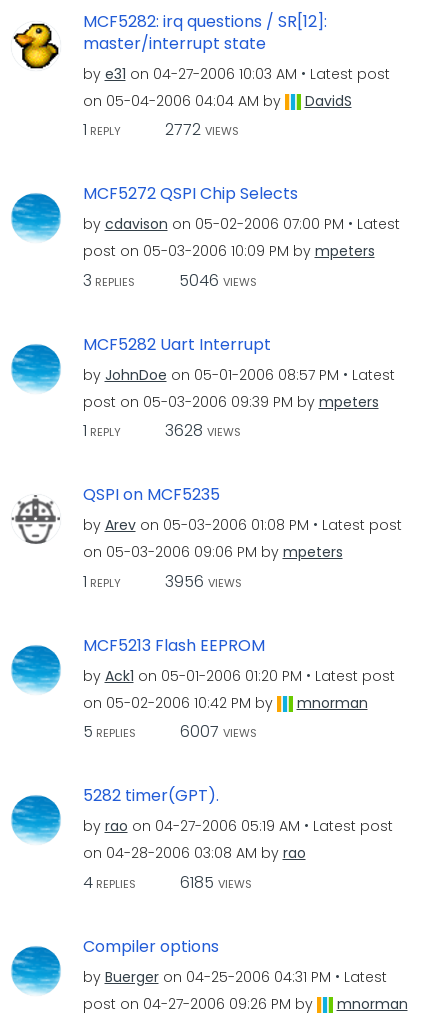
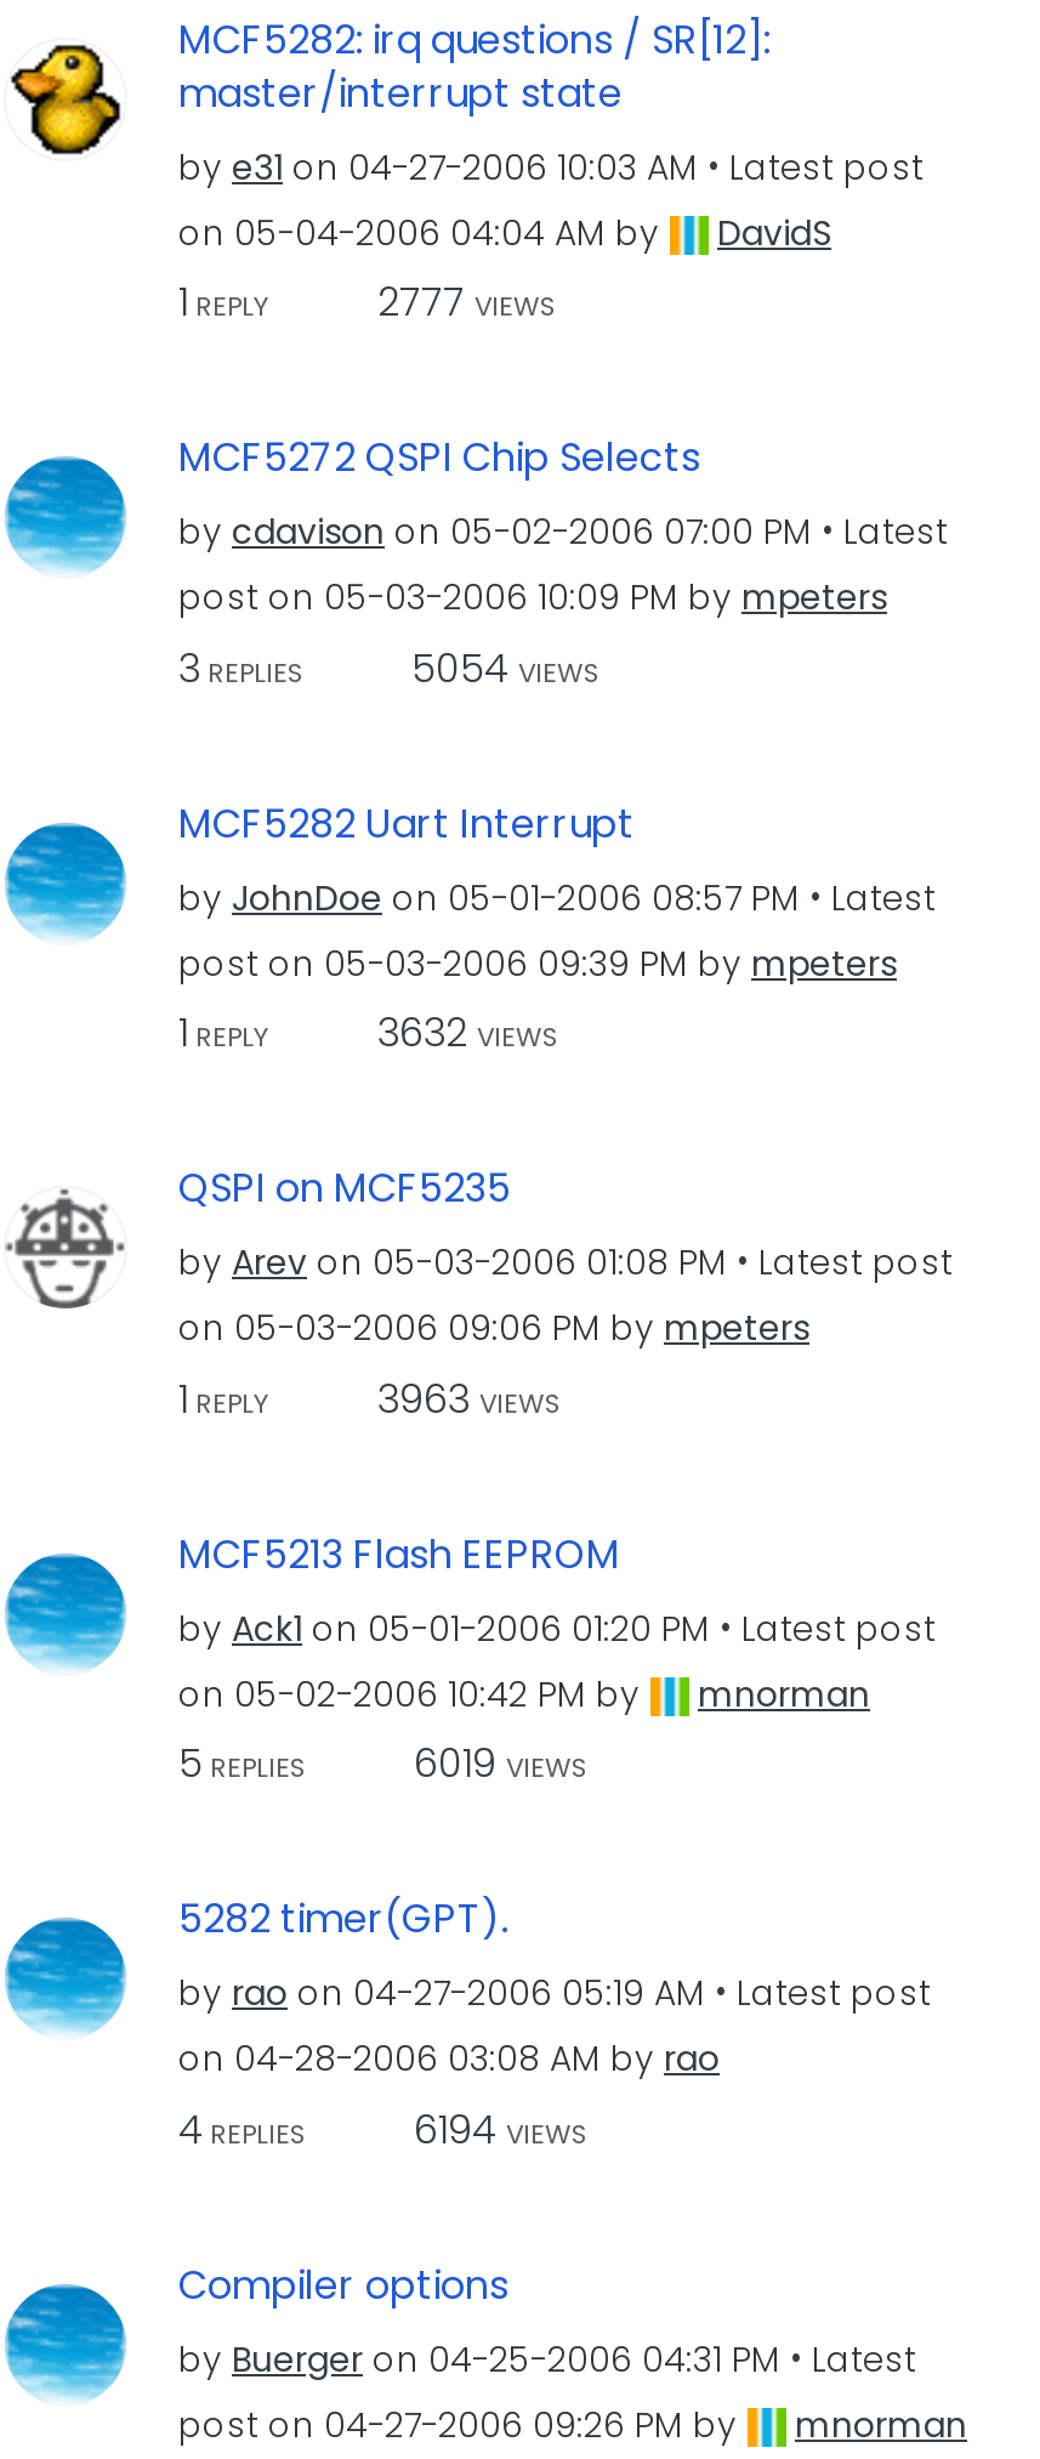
[82,118,238,141] 1 REPLY 2772 VIEWS -> [178,274,557,330] 1 REPLY 2777 VIEWS
[82,268,256,291] 3 REPLIES 5046 VIEWS -> [178,640,601,695] 3 REPLIES 5054 VIEWS
[82,419,240,442] 1 REPLY 3628 VIEWS -> [178,1005,559,1061] 1 REPLY 3632 VIEWS
[82,569,241,592] 1 REPLY 3956 VIEWS -> [178,1370,562,1426] 1 REPLY 3963 VIEWS
[82,720,256,743] 5 REPLIES 6007 VIEWS -> [178,1736,589,1791] 5 REPLIES 6019 VIEWS
[82,870,251,893] 4 REPLIES 6185 VIEWS -> [178,2101,589,2157] 4 REPLIES 6194 VIEWS

